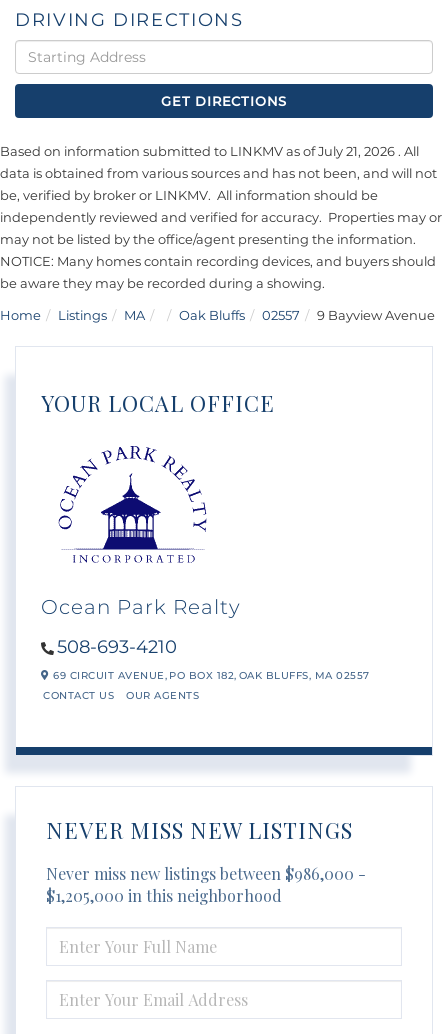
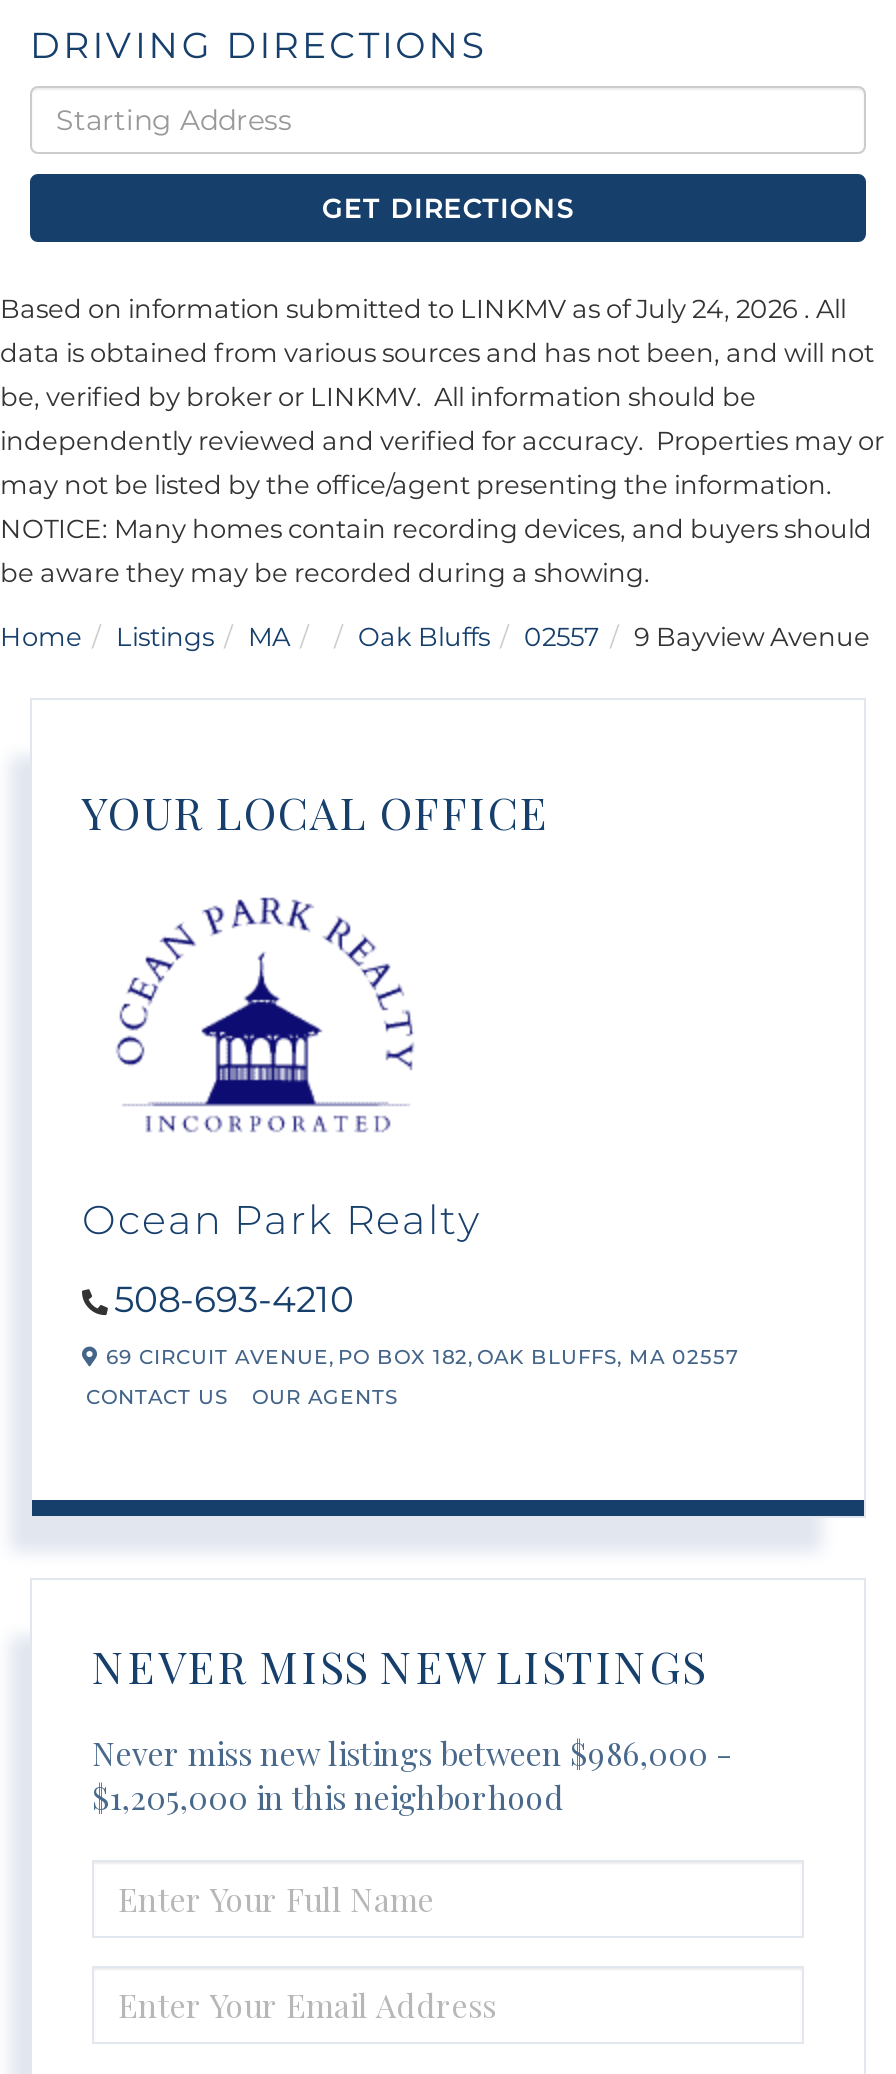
[0,143,419,159] Based on information submitted to LINKMV as of July 21, 2026 . All -> [0,293,846,325] Based on information submitted to LINKMV as of July 24, 2026 . All

